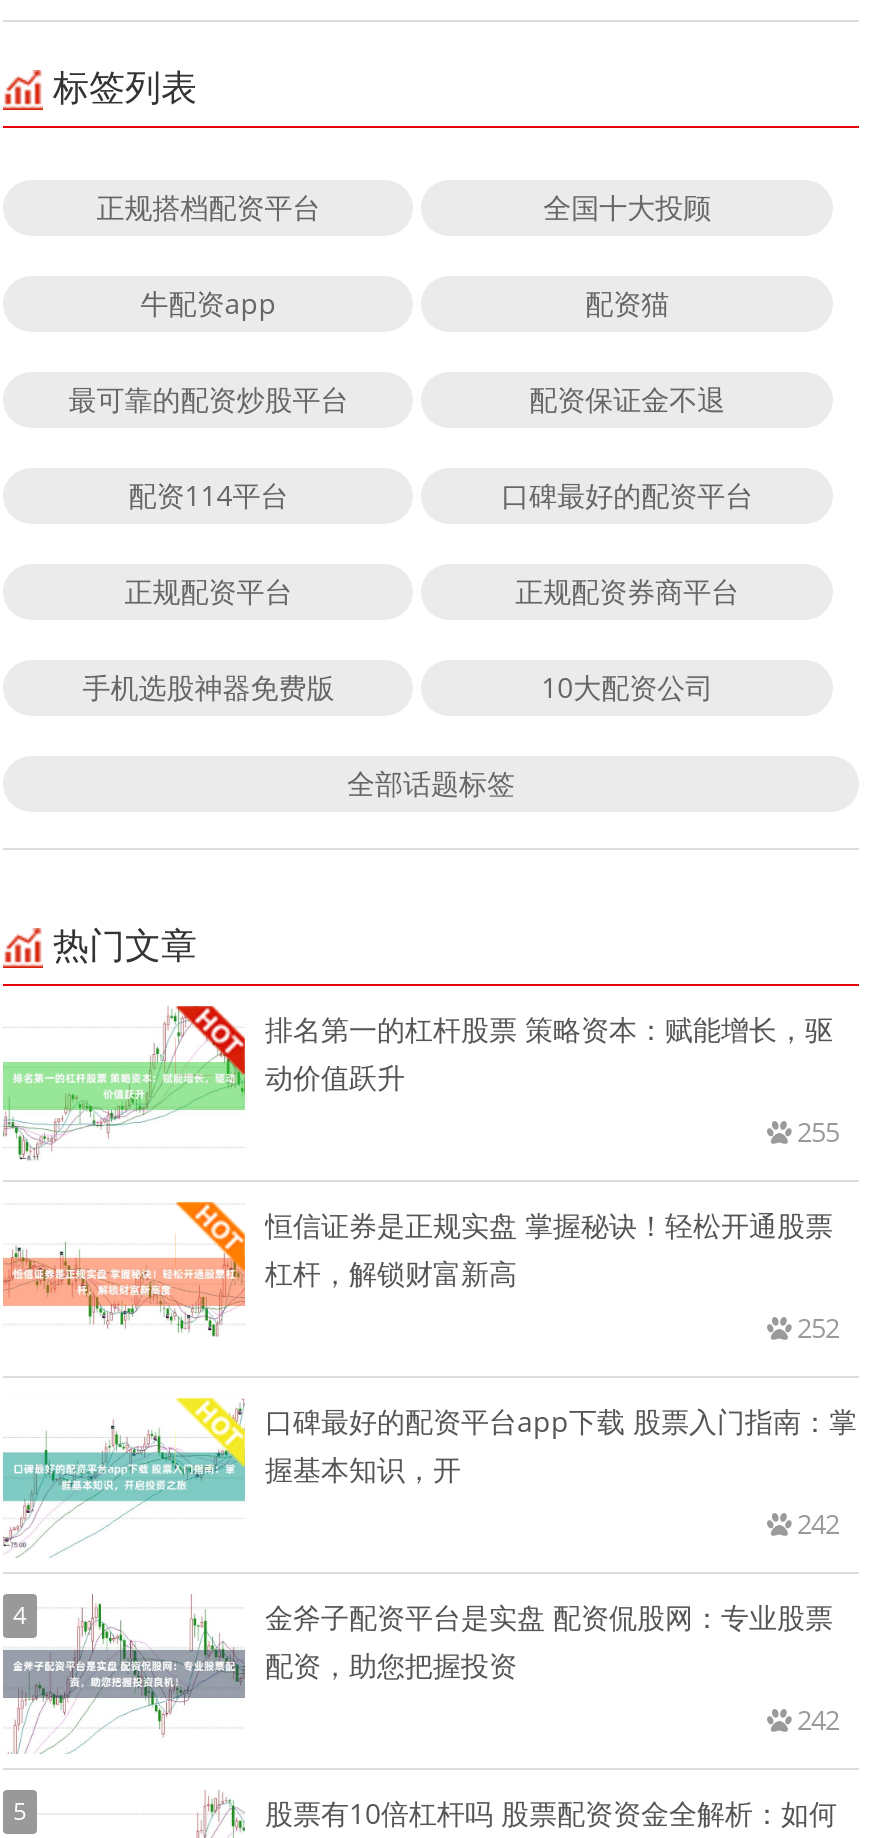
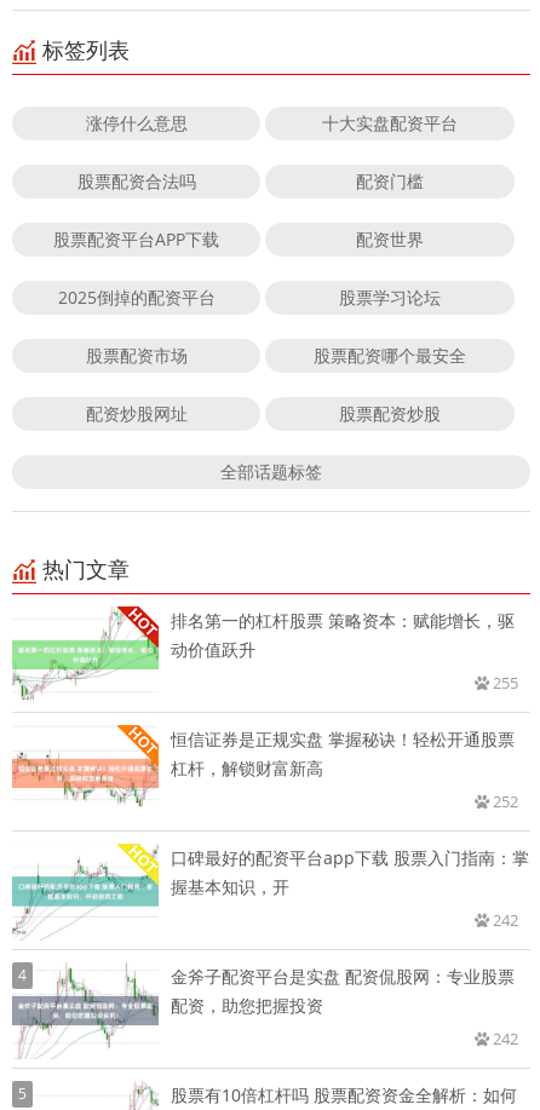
[96,188,711,226] 正规搭档配资平台 | 全国十大投顾 -> [86,111,458,134] 涨停什么意思 | 十大实盘配资平台
[140,284,669,322] 牛配资app | 配资猫 -> [77,169,424,192] 股票配资合法吗 | 配资门槛
[68,380,725,418] 最可靠的配资炒股平台 | 配资保证金不退 -> [54,227,424,250] 股票配资平台APP下载 | 配资世界
[128,476,753,514] 配资114平台 | 口碑最好的配资平台 -> [58,286,441,309] 2025倒掉的配资平台 | 股票学习论坛
[124,572,739,610] 正规配资平台 | 正规配资券商平台 -> [86,344,466,367] 股票配资市场 | 股票配资哪个最安全
[82,668,713,706] 手机选股神器免费版 | 10大配资公司 -> [86,402,441,425] 配资炒股网址 | 股票配资炒股

